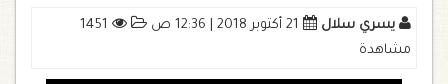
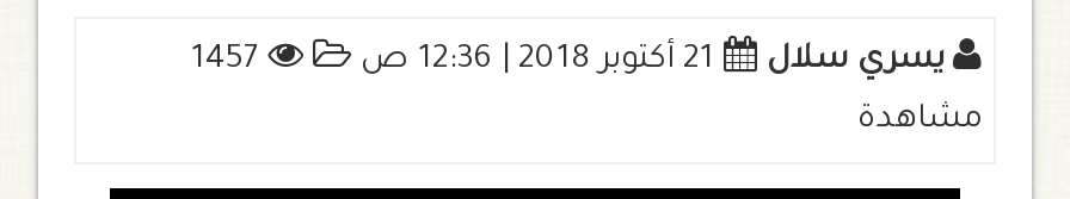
[80,18,108,33] 1451 -> [191,42,258,78] 1457

